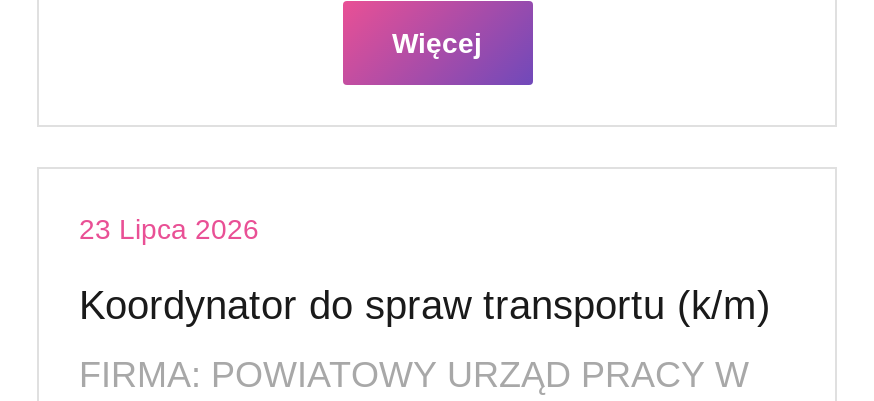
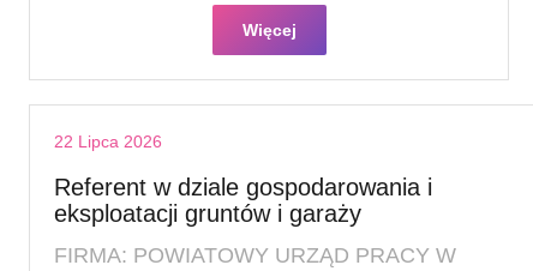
[79,213,259,245] 23 Lipca 2026 -> [54,132,162,151] 22 Lipca 2026
[79,283,771,327] Koordynator do spraw transportu (k/m) -> [54,174,432,227] Referent w dziale gospodarowania i | eksploatacji gruntów i garaży

